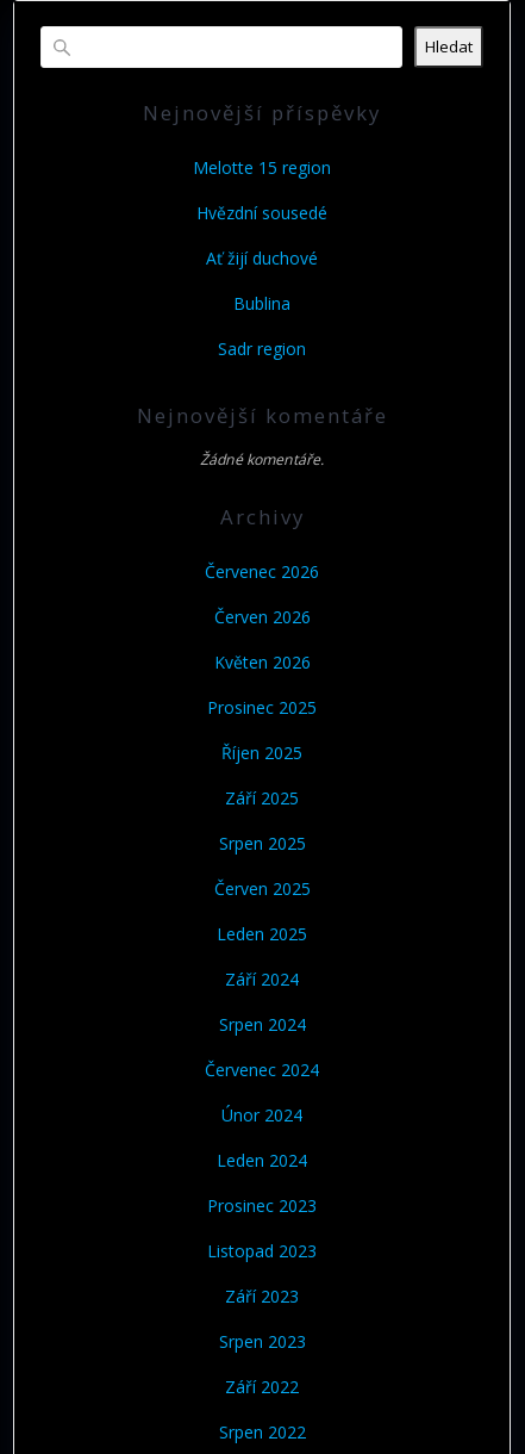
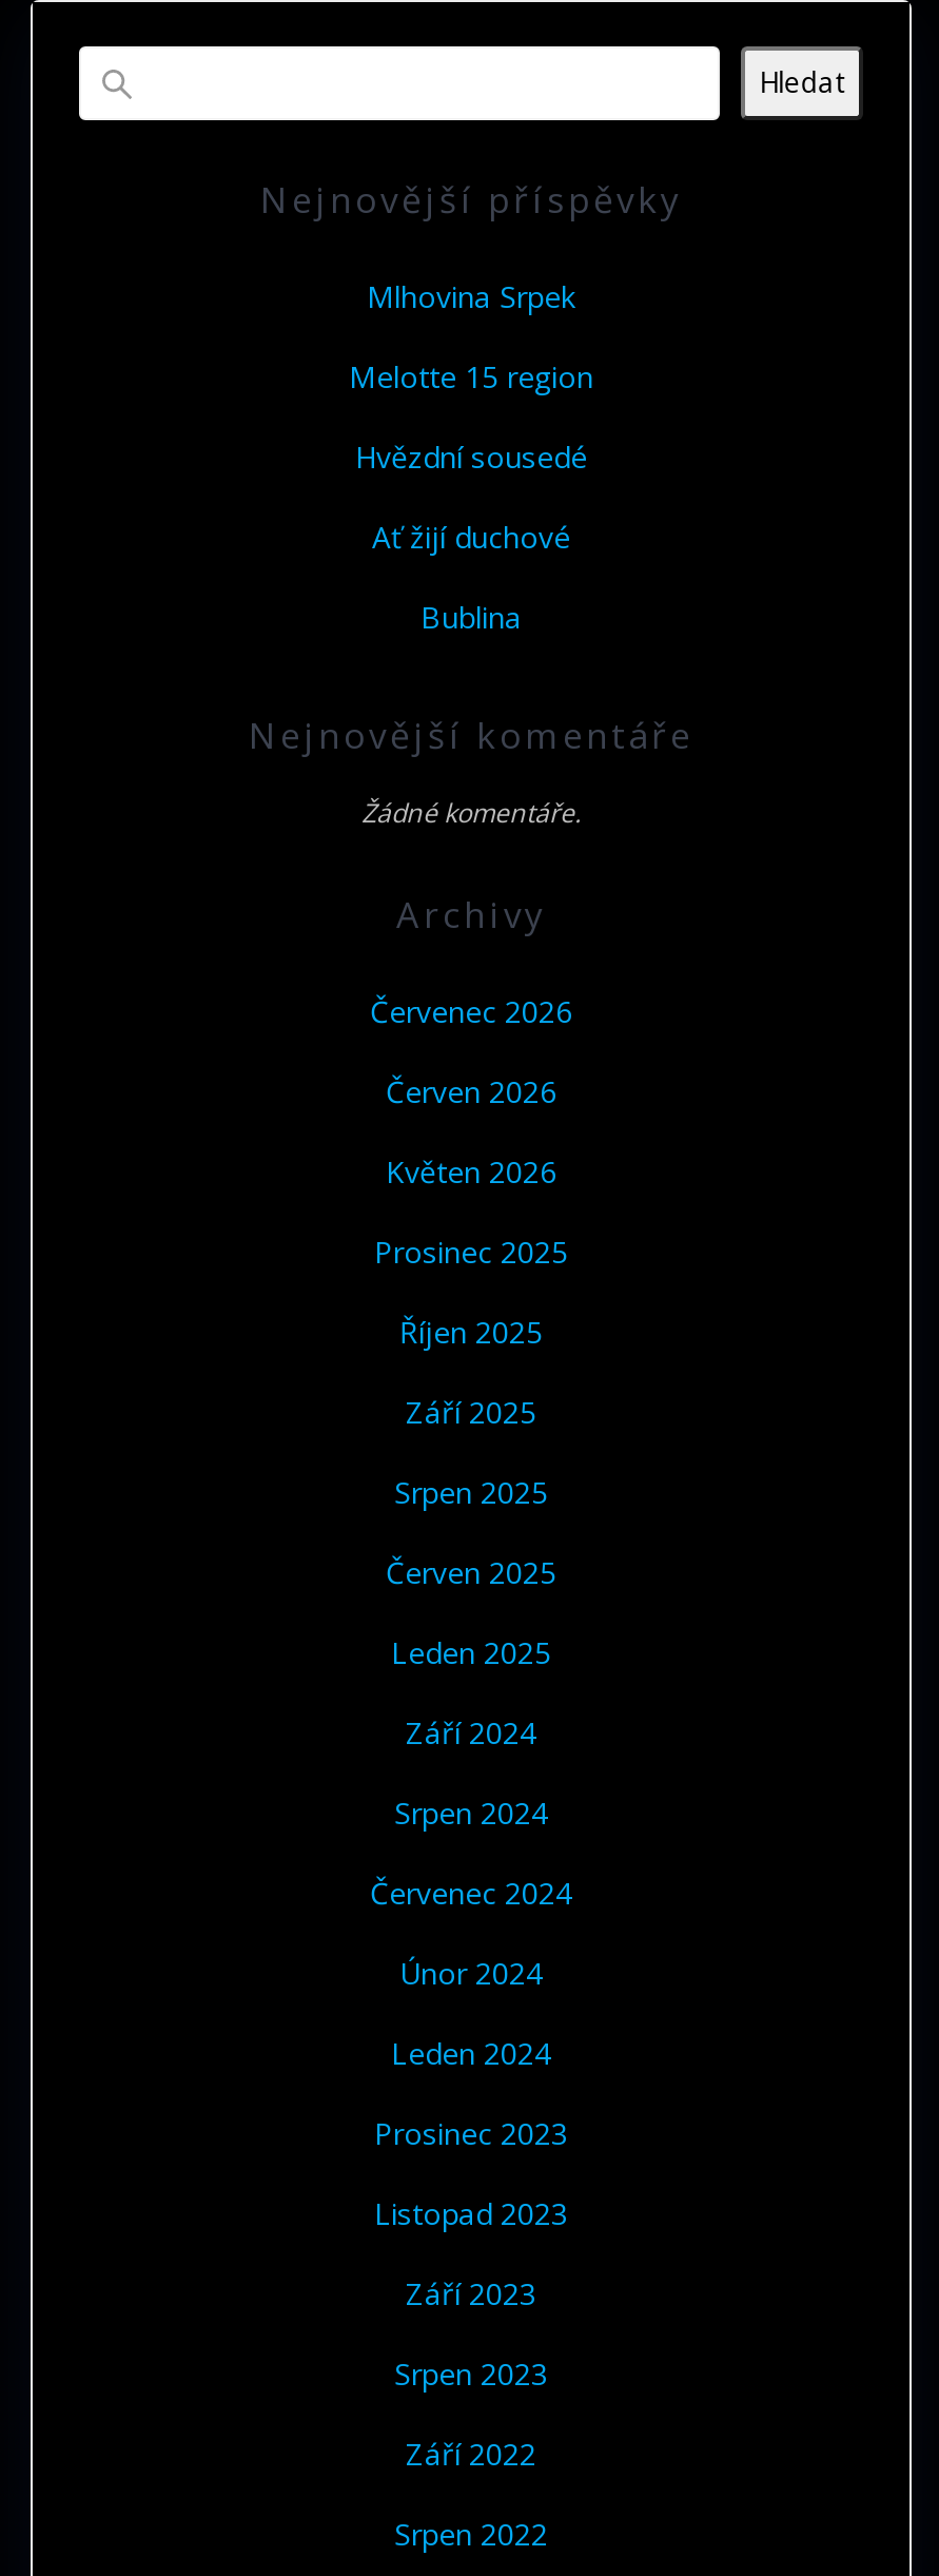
none -> [367,276,575,316] Mlhovina Srpek
moved [193,156,331,314] -> [349,356,593,636]: Melotte 15 region | Hvězdní sousedé | Ať žijí duchové | Bublina
[218,337,306,360] Sadr region -> none

